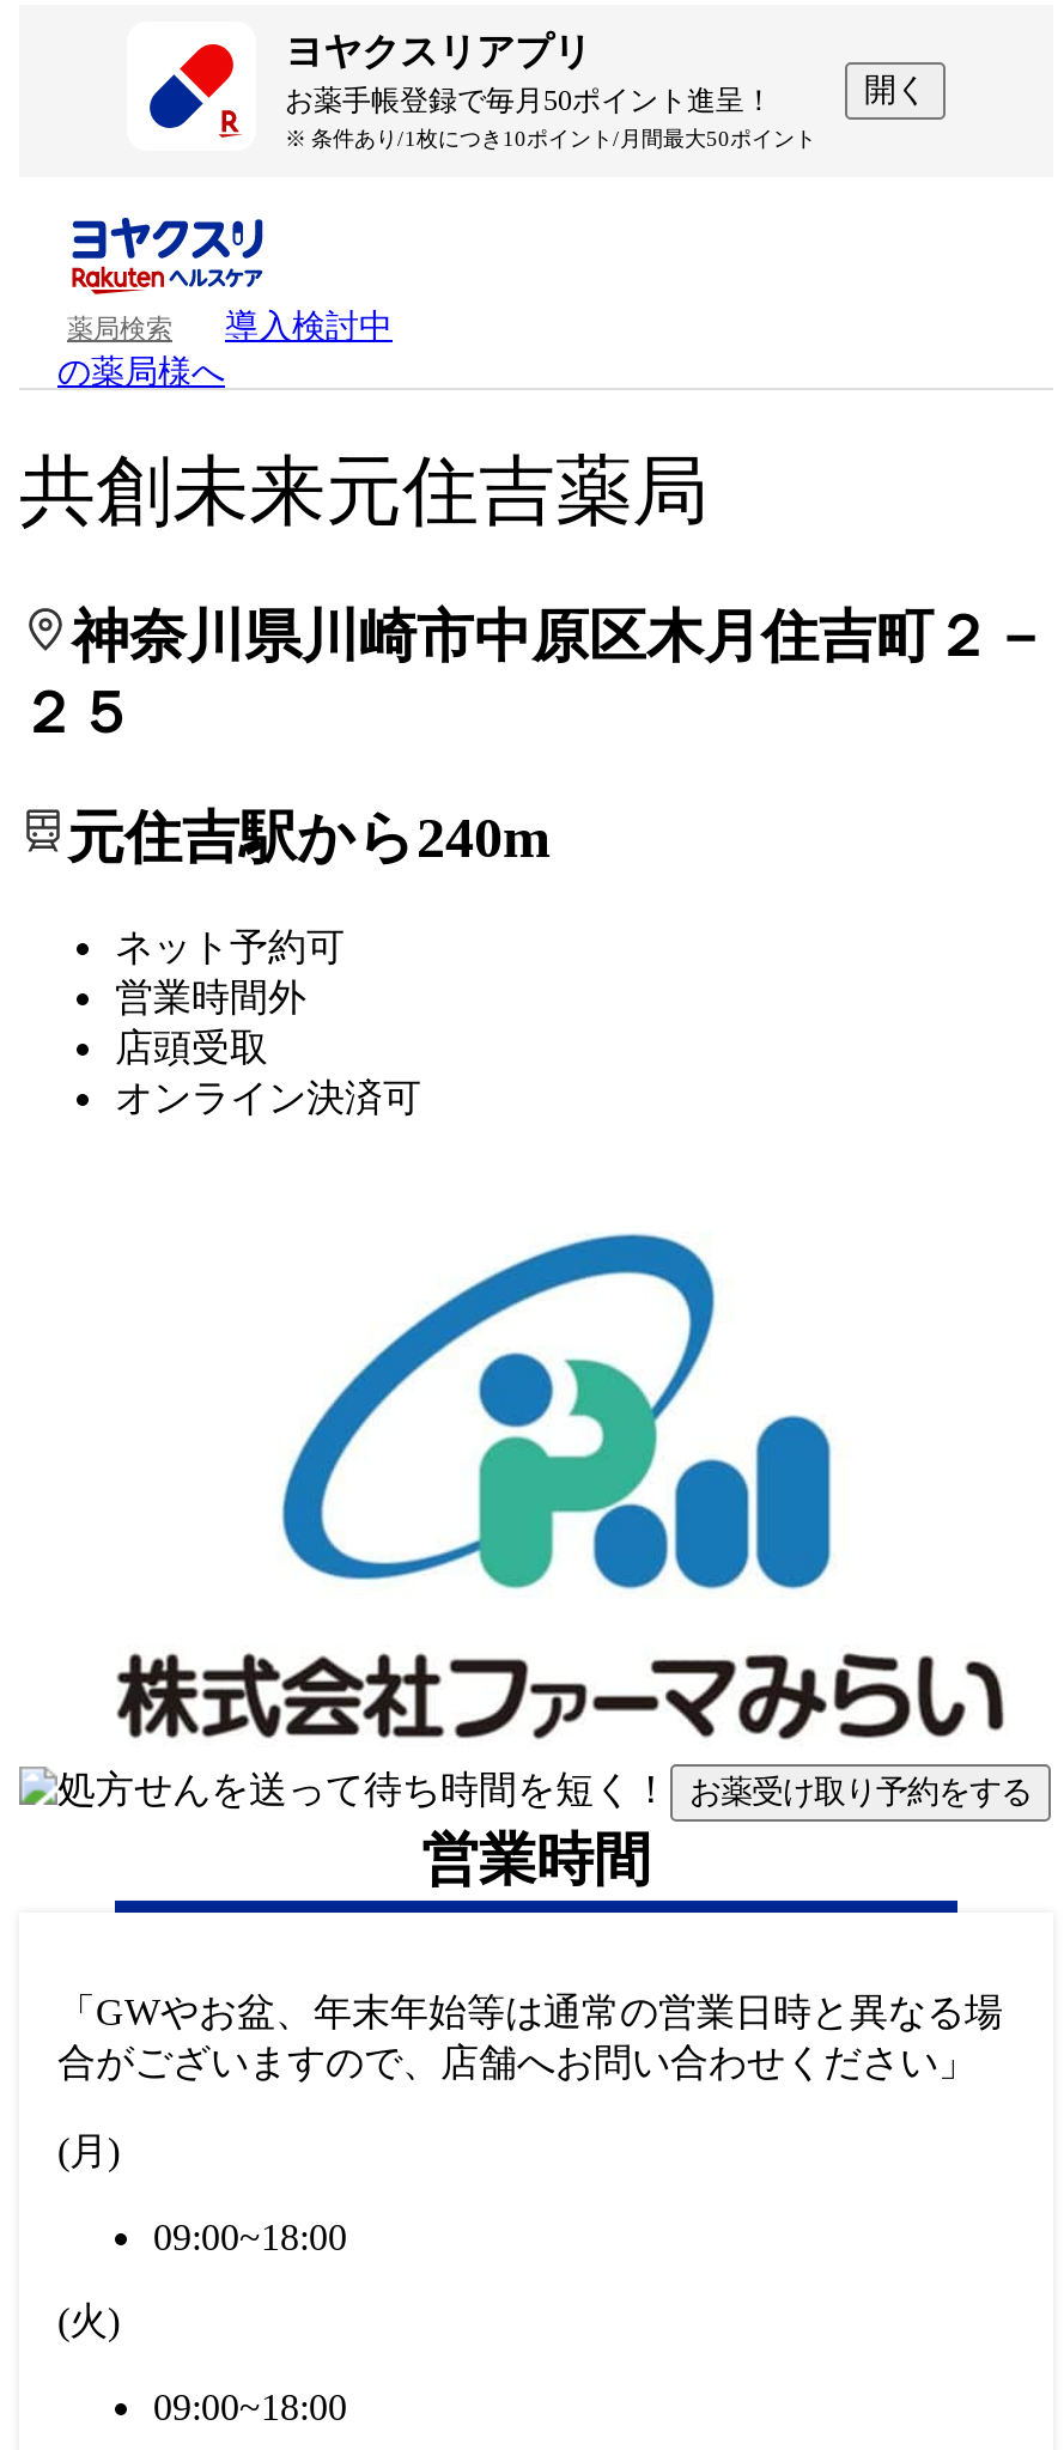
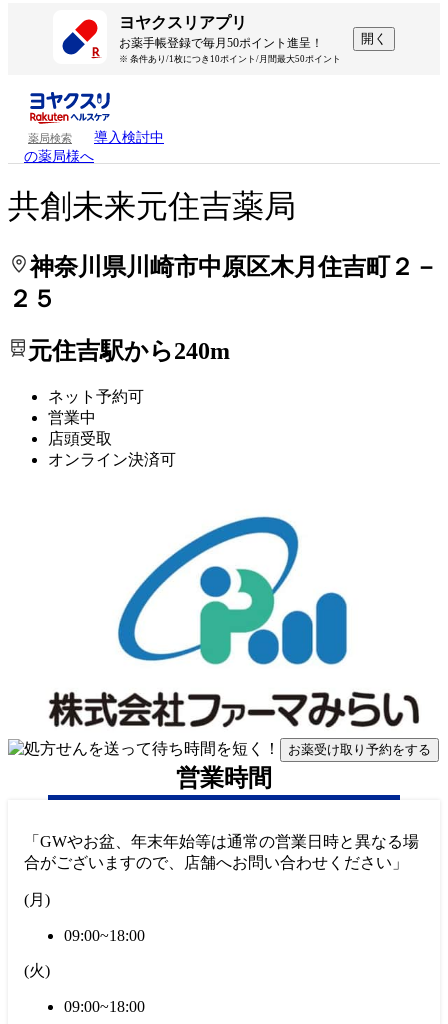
[115,976,306,1017] 営業時間外 -> [48,409,96,426] 営業中

